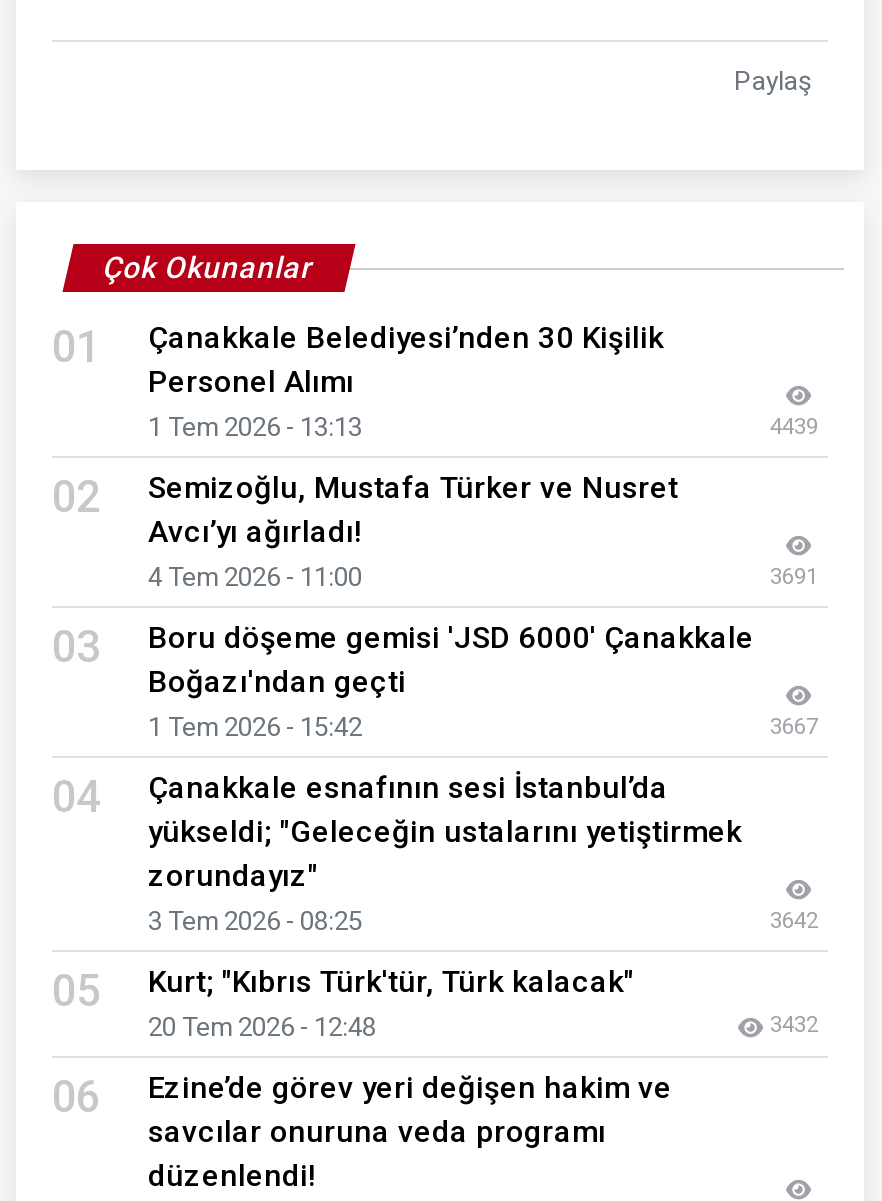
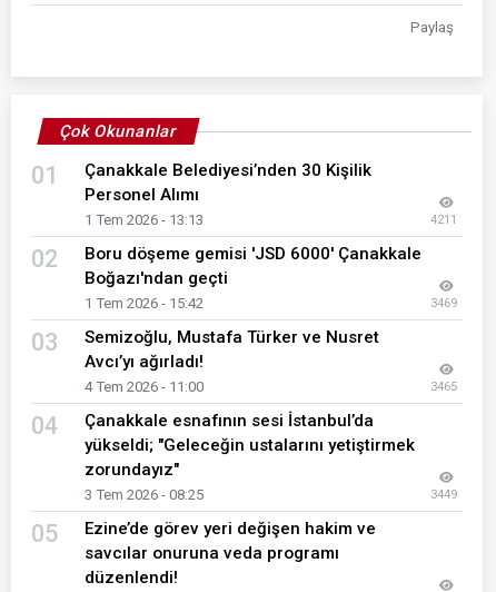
[770,413,818,439] 4439 -> [430,213,457,227] 4211
moved [52,469,678,671] -> [31,327,379,395]: 03 | Semizoğlu, Mustafa Türker ve Nusret | Avcı’yı ağırladı! | 4 Tem 2026 - 11:00
[770,563,818,589] 3691 -> none
moved [148,619,754,741] -> [85,244,421,312]: Boru döşeme gemisi 'JSD 6000' Çanakkale | Boğazı'ndan geçti | 1 Tem 2026 - 15:42
[770,713,818,739] 3667 -> [430,296,457,394] 3469 | 3465
[770,907,818,933] 3642 -> [430,487,457,502] 3449
[52,963,818,1121] Kurt; "Kıbrıs Türk'tür, Türk kalacak" | 20 Tem 2026 - 12:48 | 3432 | 06 -> none

